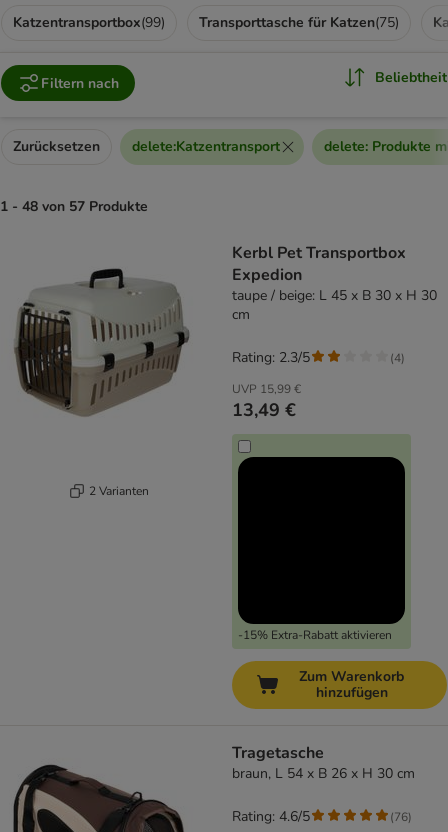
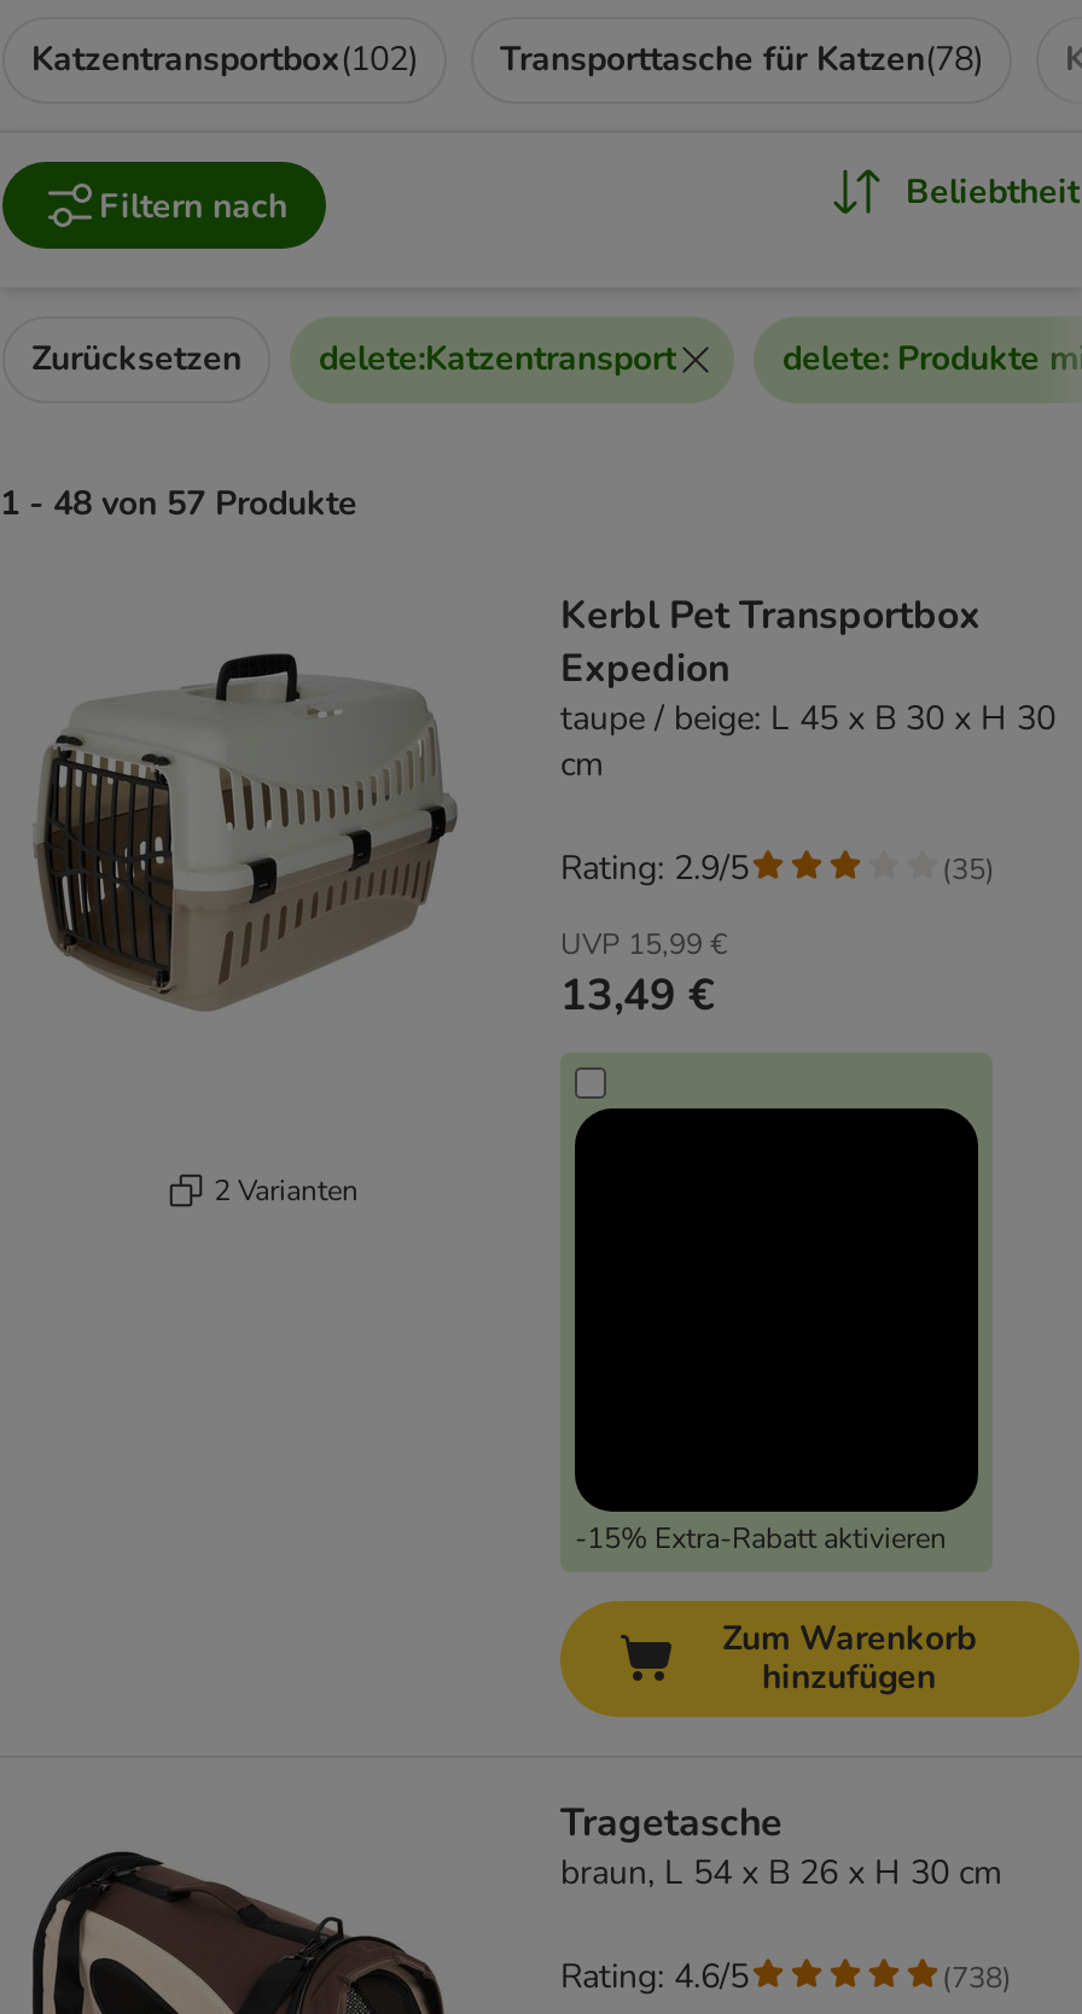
[13,13,165,32] Katzentransportbox(99) -> [31,36,418,82] Katzentransportbox(102)
[199,13,399,32] Transporttasche für Katzen(75) -> [500,36,983,82] Transporttasche für Katzen(78)
[232,348,310,367] Rating: 2.3/5 -> [560,845,749,891] Rating: 2.9/5
[390,349,405,365] (4) -> [942,849,995,887] (35)
[390,808,412,824] (76) -> [942,1957,1012,1996] (738)

